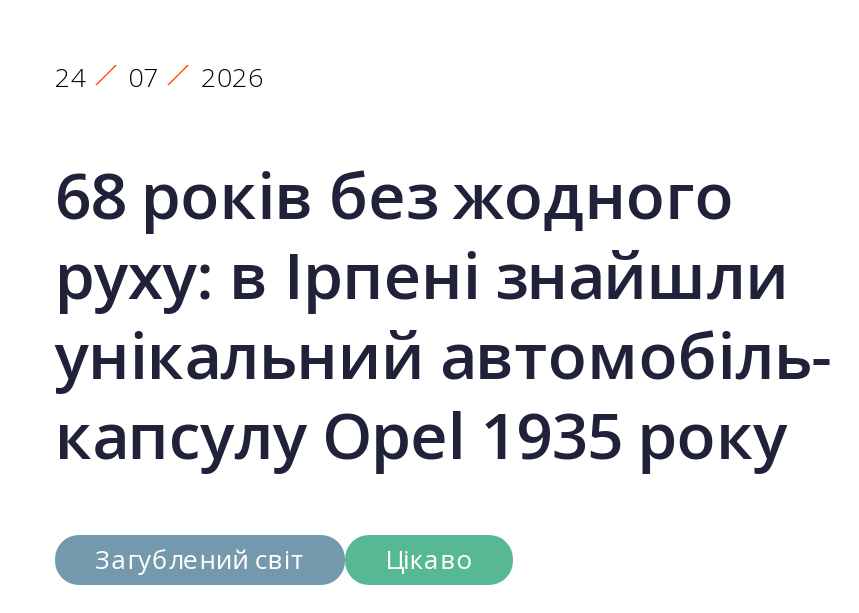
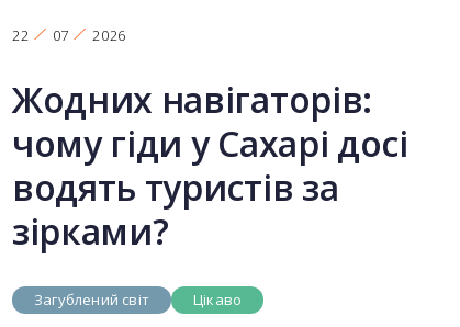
[55,59,263,95] 24 07 2026 -> [12,25,126,45] 22 07 2026
[55,151,831,477] 68 років без жодного | руху: в Ірпені знайшли | унікальний автомобіль- | капсулу Opel 1935 року -> [12,76,408,254] Жодних навігаторів: | чому гіди у Сахарі досі | водять туристів за | зірками?

